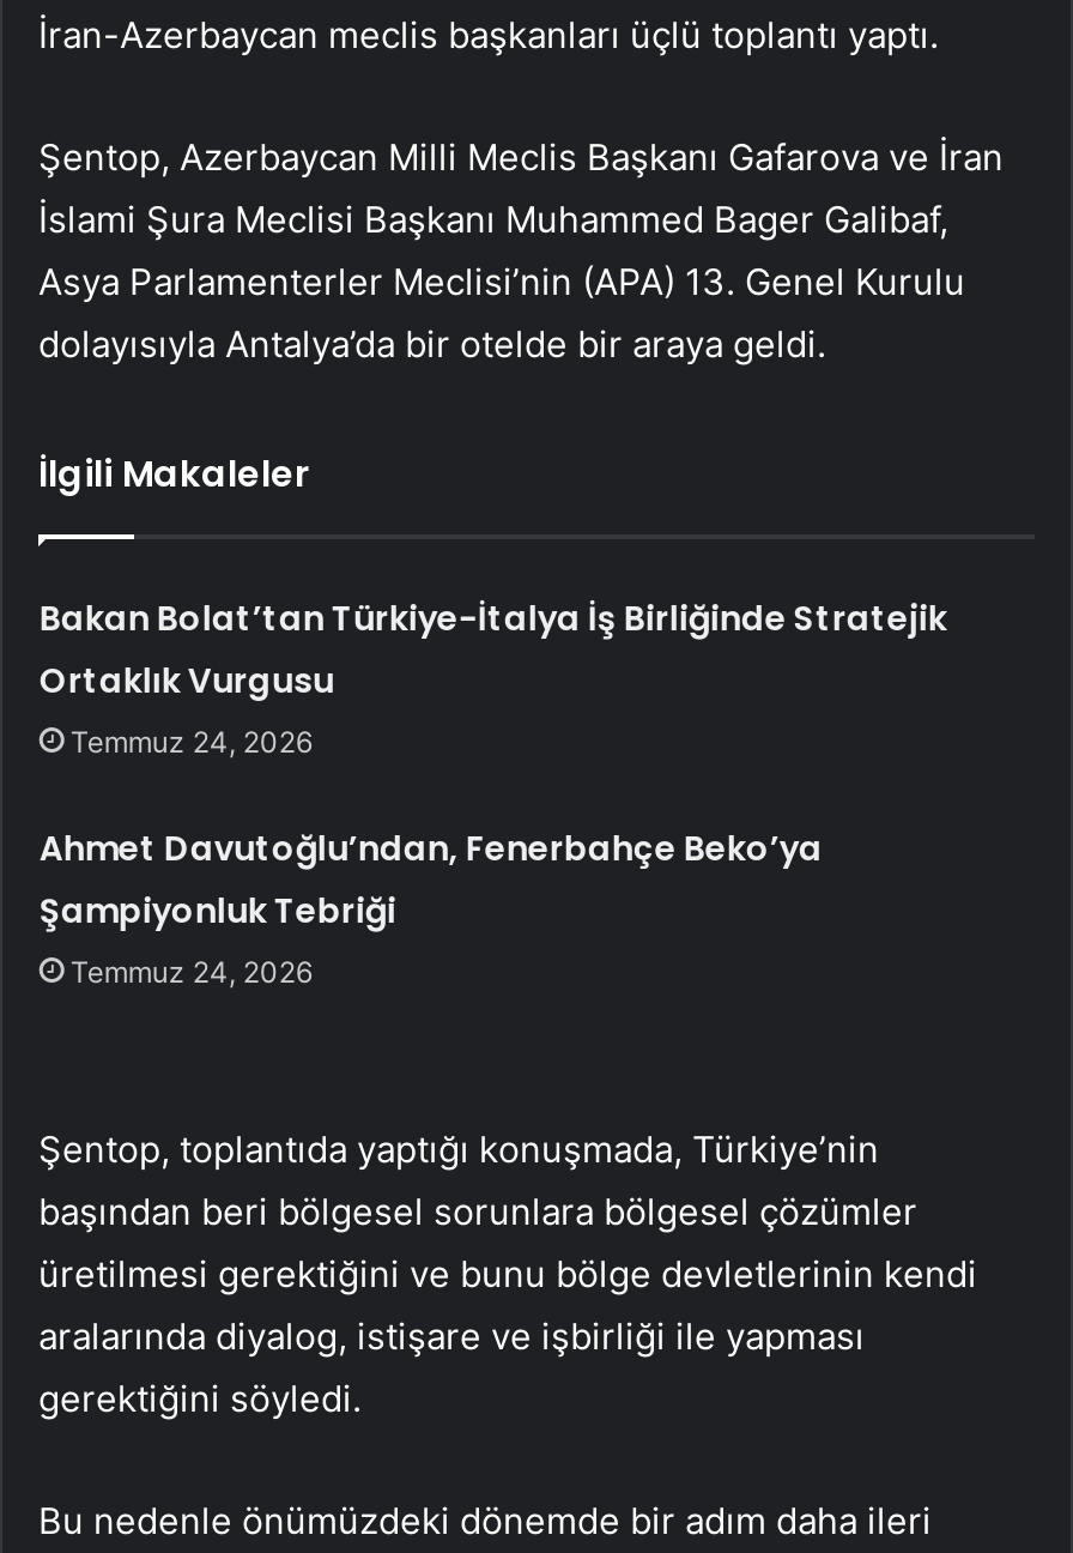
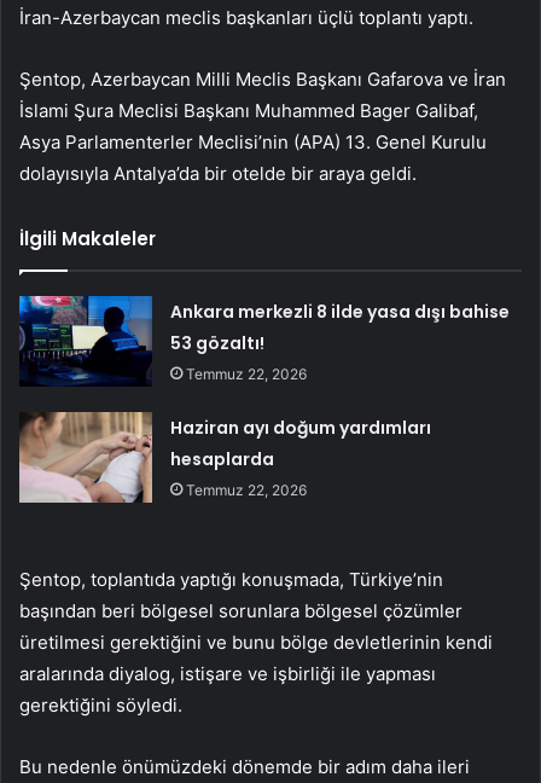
[39,594,947,759] Bakan Bolat’tan Türkiye-İtalya İş Birliğinde Stratejik | Ortaklık Vurgusu | Temmuz 24, 2026 -> [171,299,510,383] Ankara merkezli 8 ilde yasa dışı bahise | 53 gözaltı! | Temmuz 22, 2026
[39,824,822,989] Ahmet Davutoğlu’ndan, Fenerbahçe Beko’ya | Şampiyonluk Tebriği | Temmuz 24, 2026 -> [171,415,431,499] Haziran ayı doğum yardımları | hesaplarda | Temmuz 22, 2026

